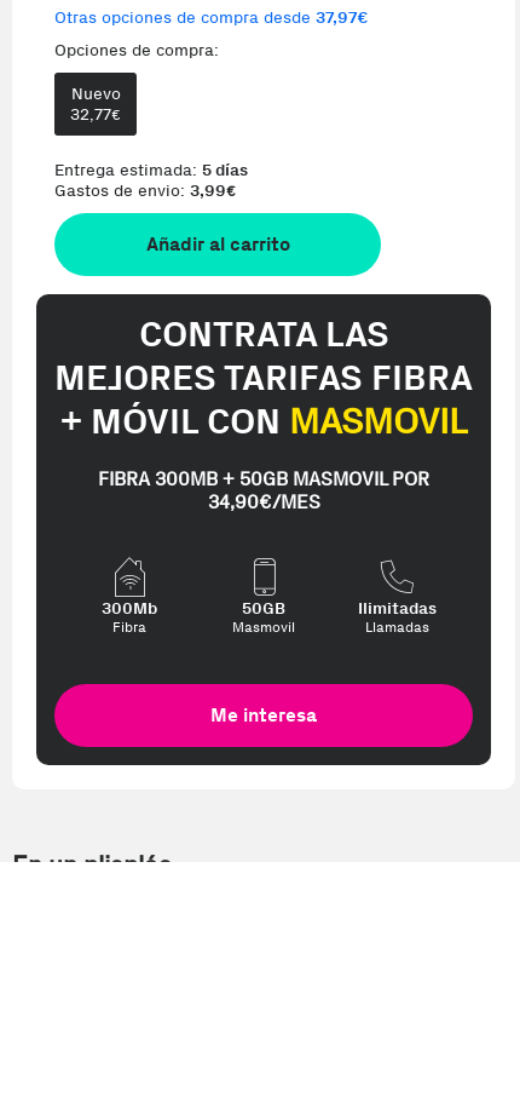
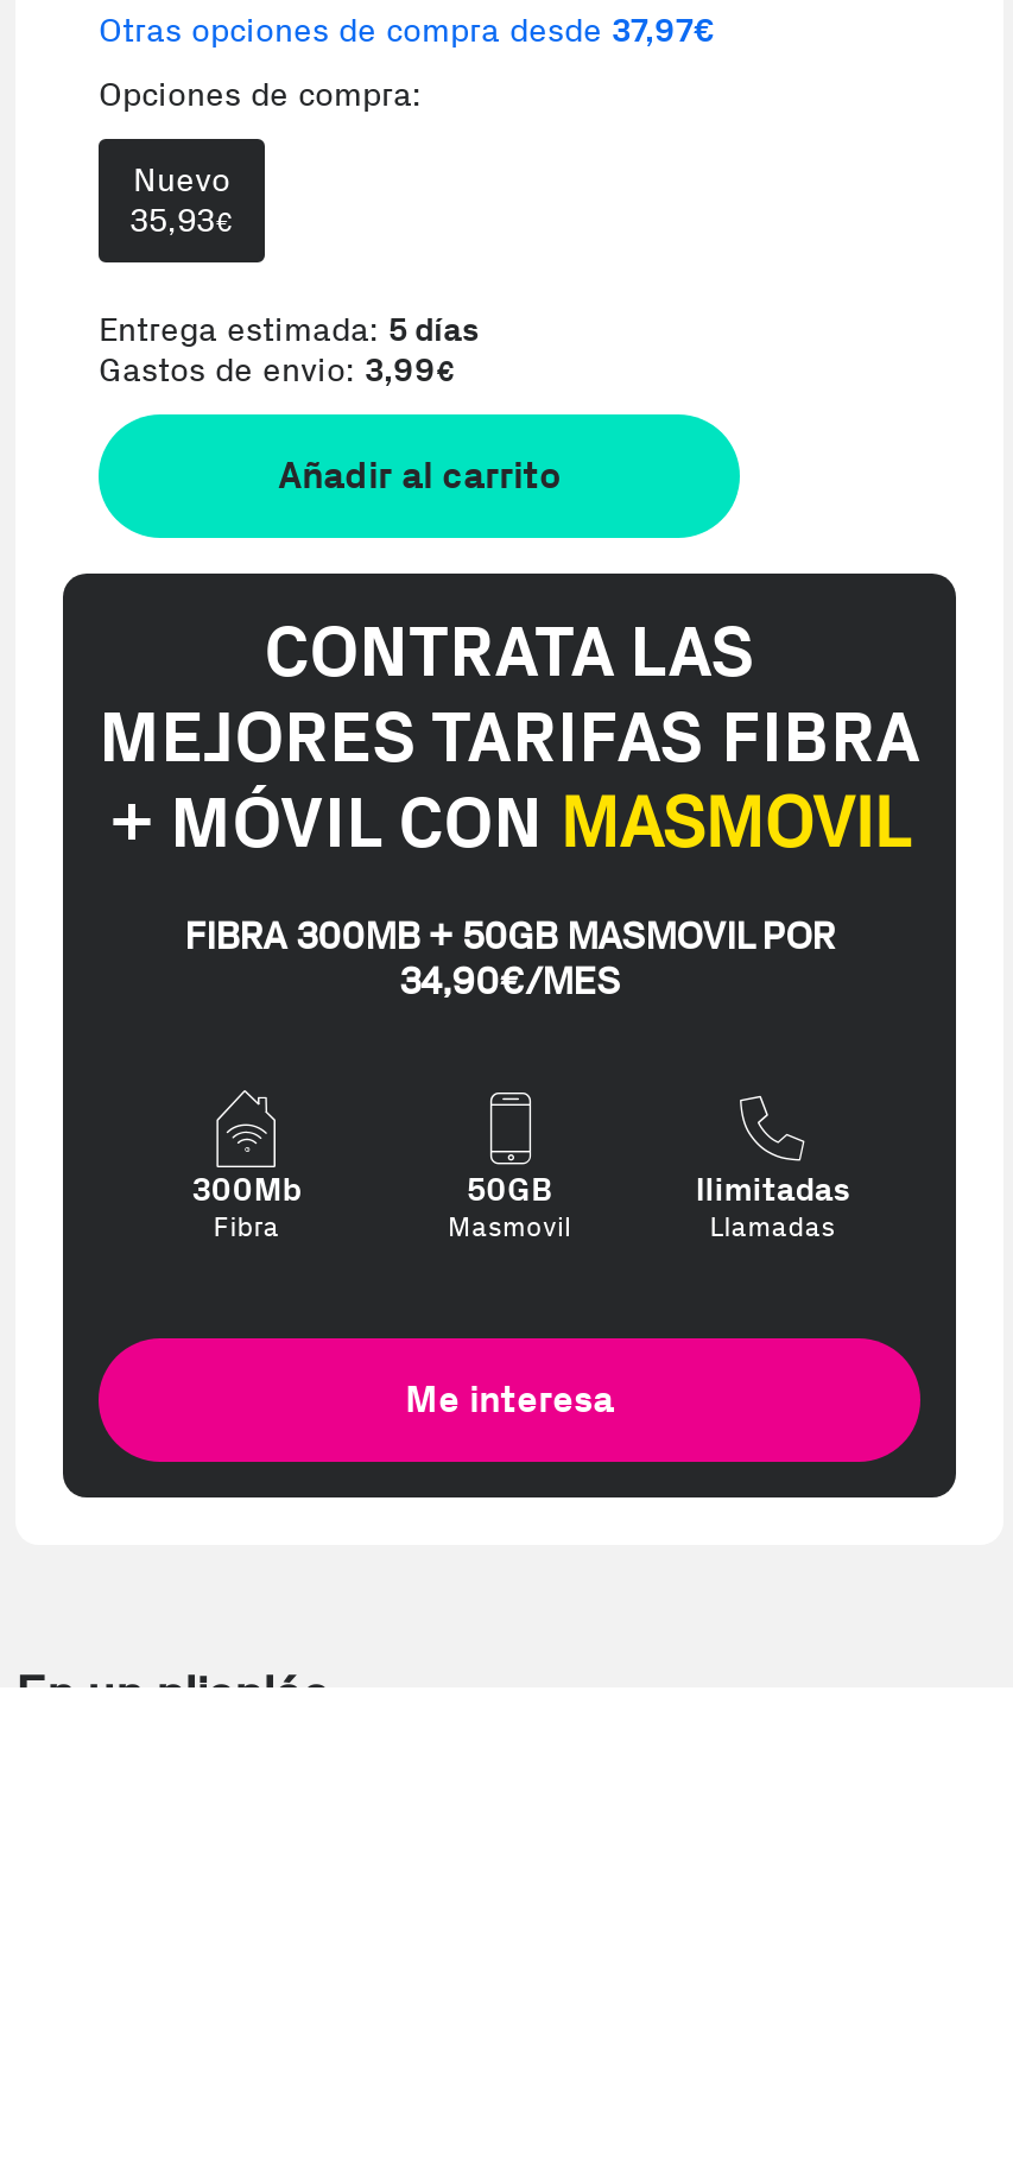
[70,104,121,125] 32,77€ -> [129,201,234,241] 35,93€

